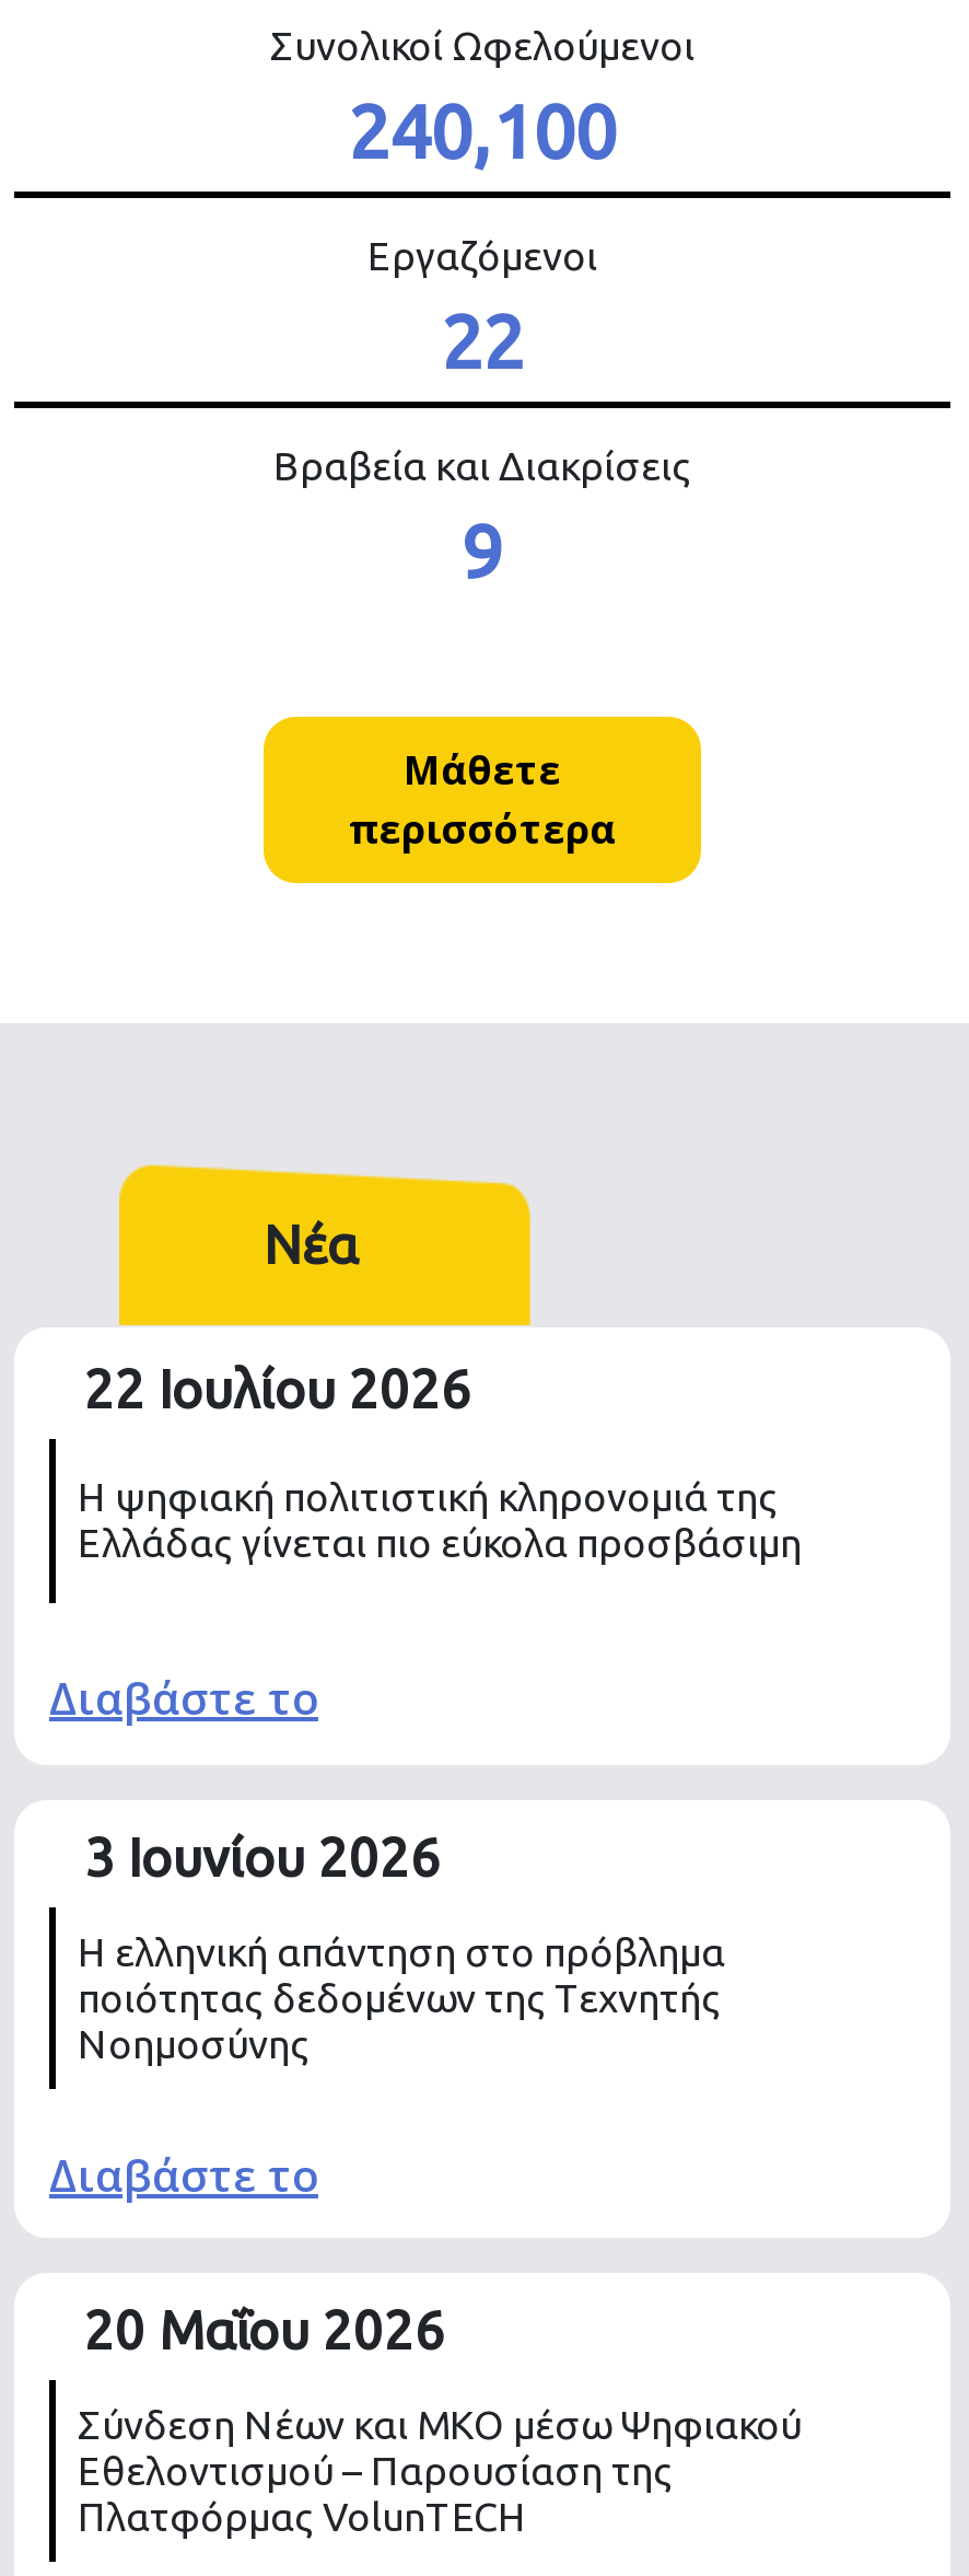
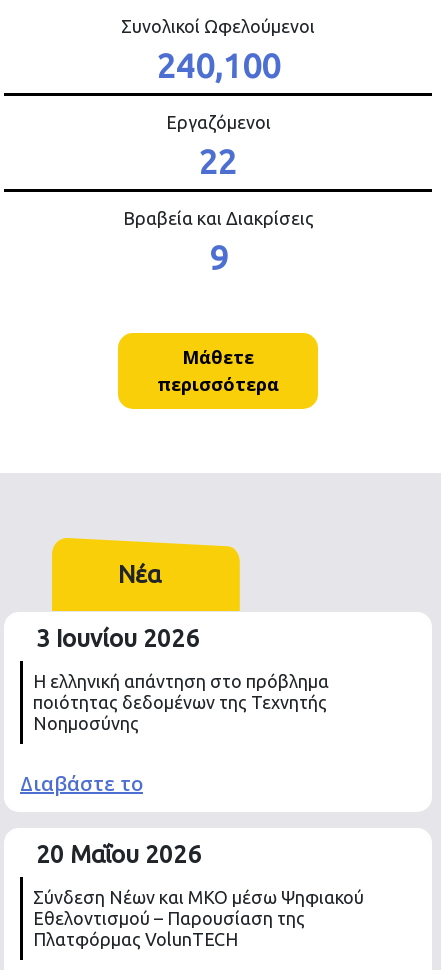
[49,1359,802,1728] 22 Ιουλίου 2026 | Η ψηφιακή πολιτιστική κληρονομιά της | Ελλάδας γίνεται πιο εύκολα προσβάσιμη | Διαβάστε το -> none

